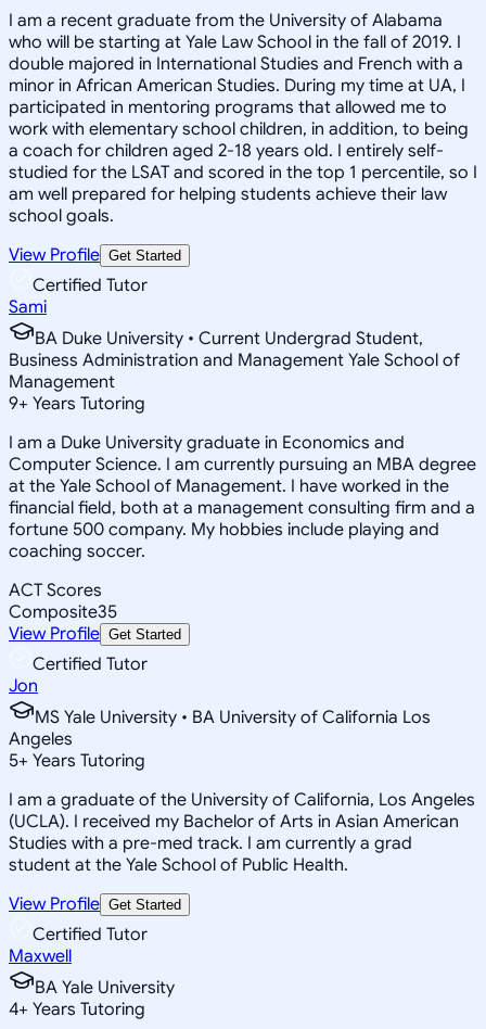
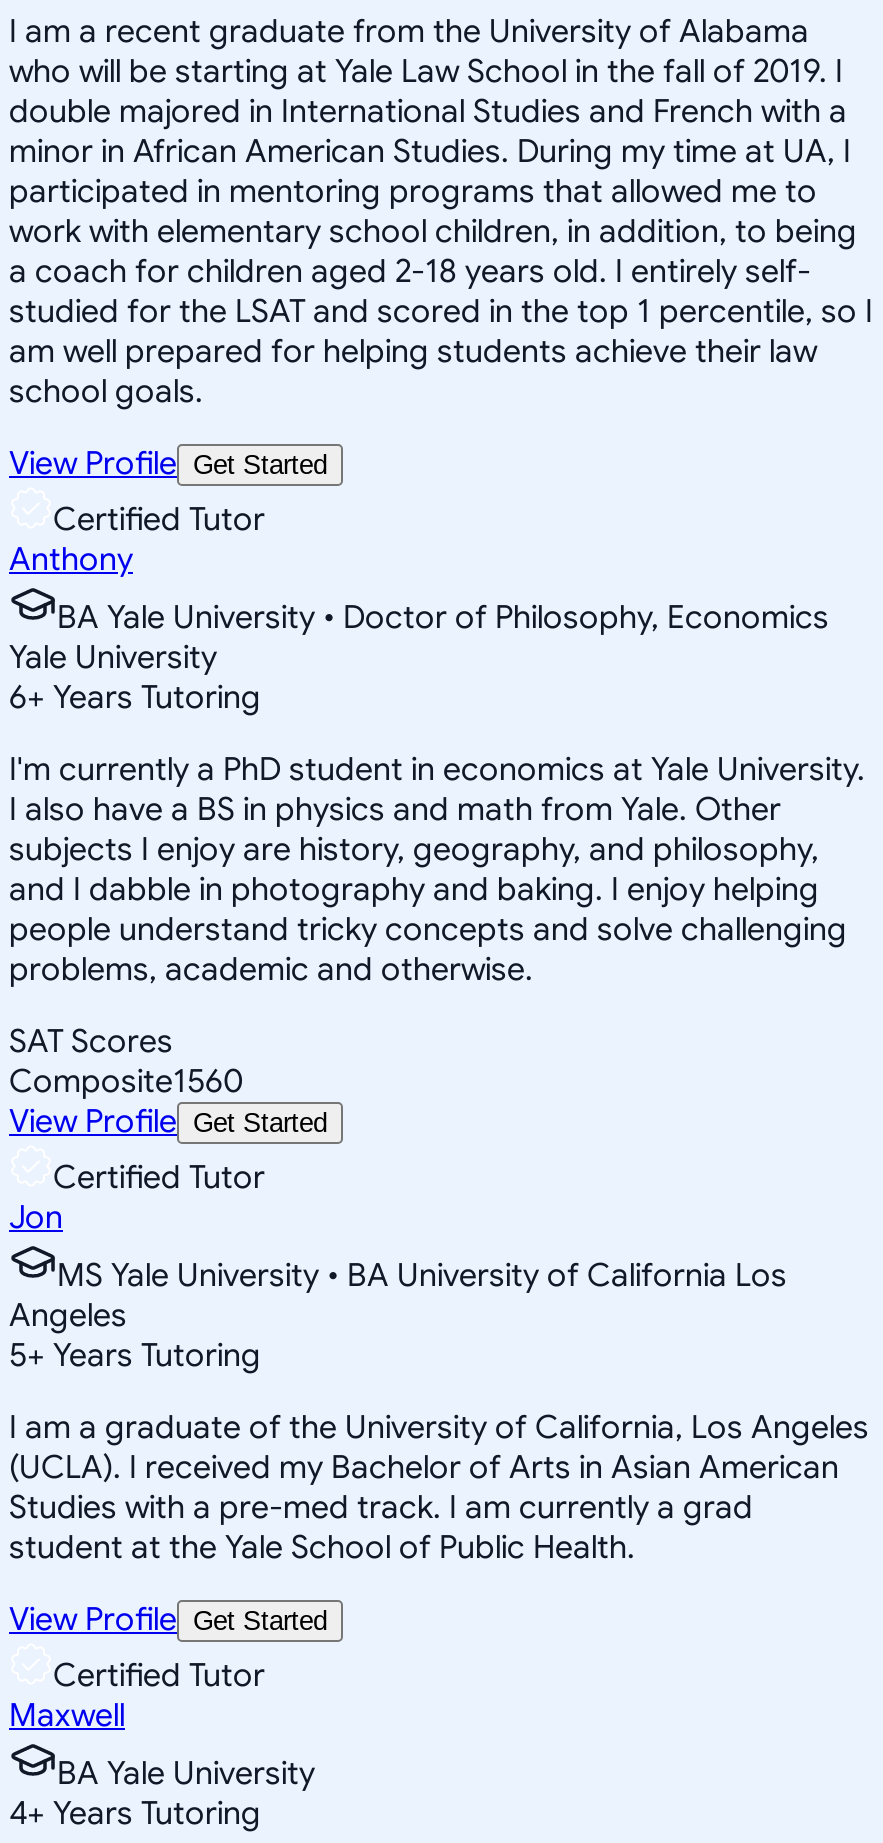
[9,296,460,414] Sami | BA Duke University • Current Undergrad Student, | Business Administration and Management Yale School of | Management | 9+ Years Tutoring -> [9,539,829,717] Anthony | BA Yale University • Doctor of Philosophy, Economics | Yale University | 6+ Years Tutoring
[9,432,476,562] I am a Duke University graduate in Economics and | Computer Science. I am currently pursuing an MBA degree | at the Yale School of Management. I have worked in the | financial field, both at a management consulting firm and a | fortune 500 company. My hobbies include playing and | coaching soccer. -> [9,749,865,989] I'm currently a PhD student in economics at Yale University. | I also have a BS in physics and math from Yale. Other | subjects I enjoy are history, geography, and philosophy, | and I dabble in photography and baking. I enjoy helping | people understand tricky concepts and solve challenging | problems, academic and otherwise.
[9,579,117,623] ACT Scores | Composite35 -> [9,1021,243,1101] SAT Scores | Composite1560

